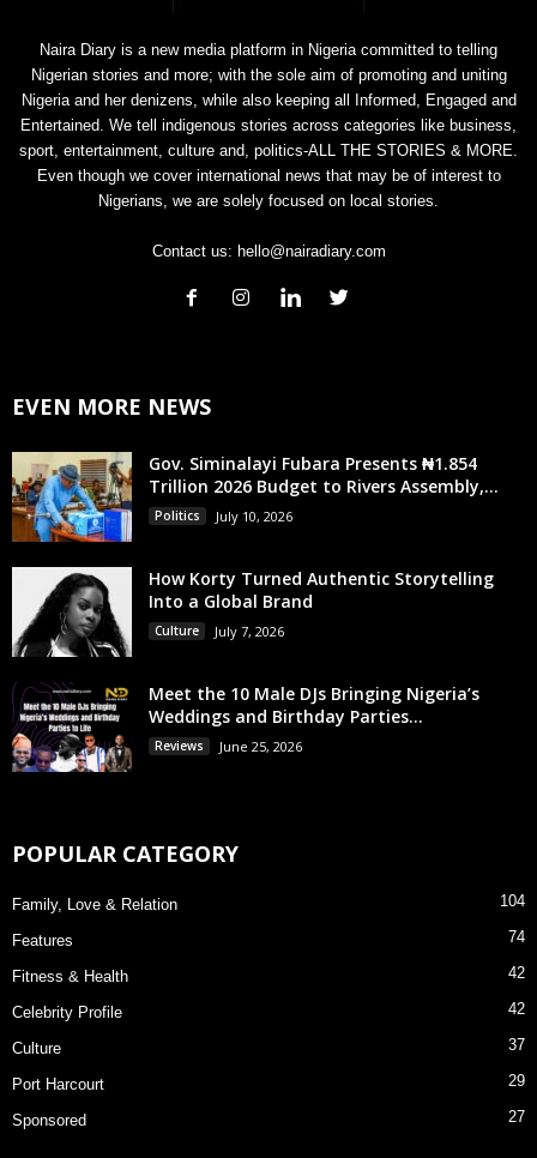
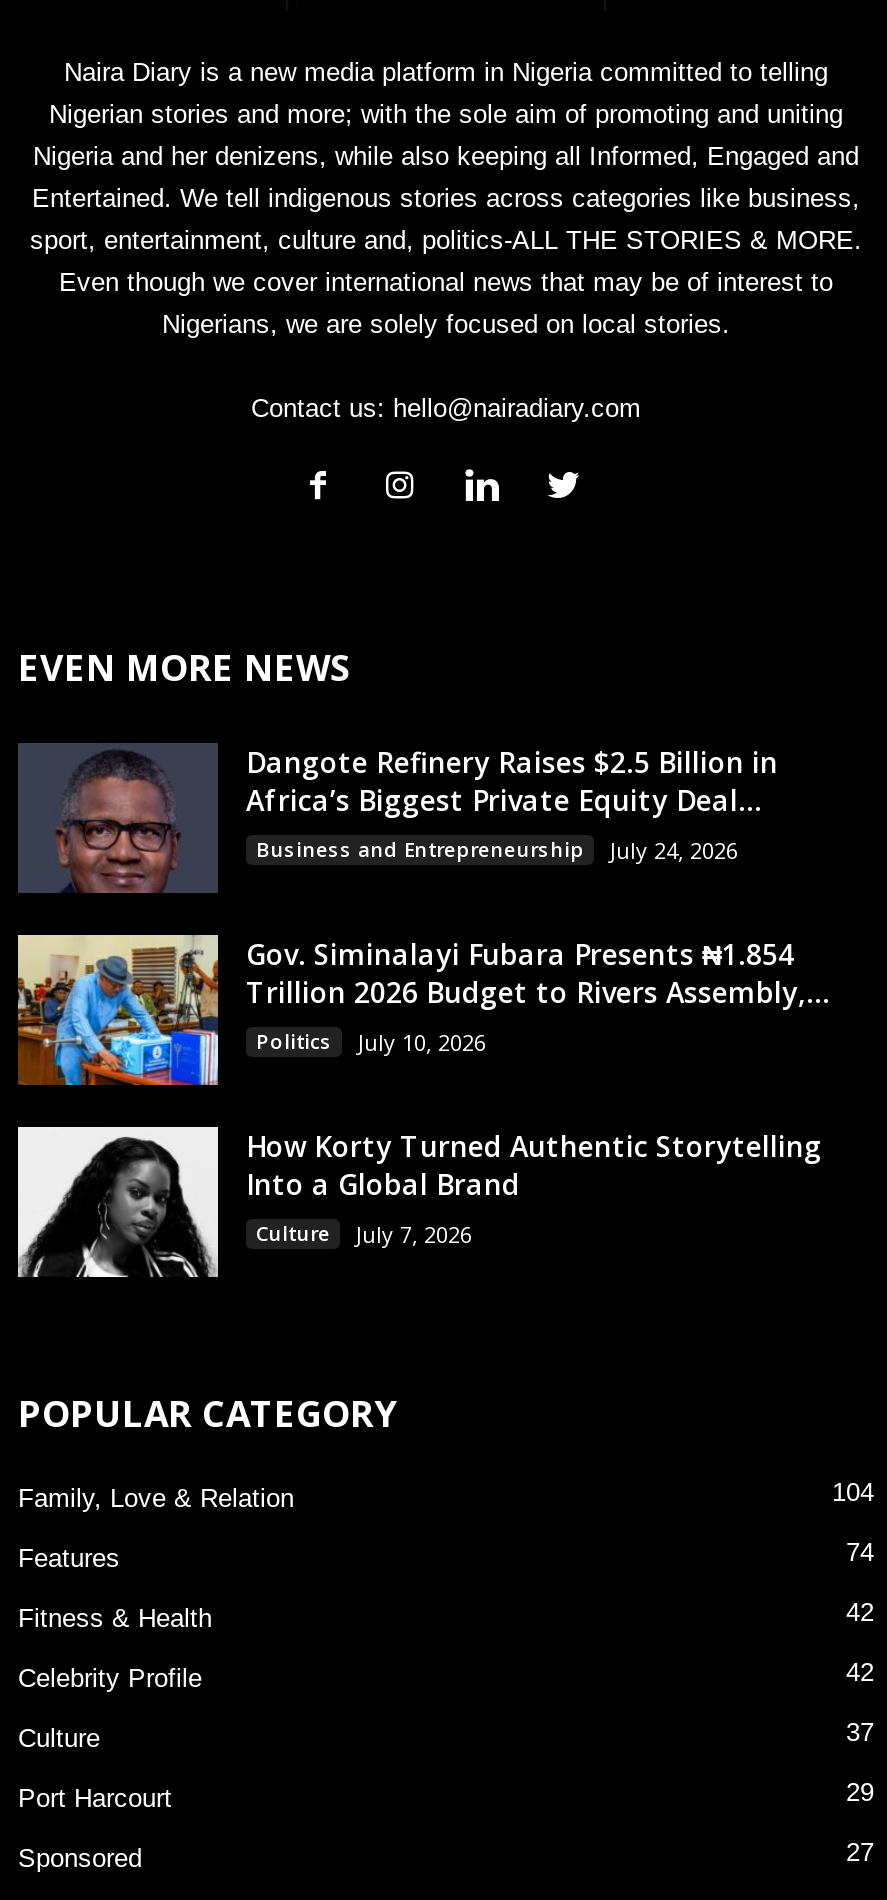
none -> [18,743,778,893] [image] | Dangote Refinery Raises $2.5 Billion in | Africa’s Biggest Private Equity Deal... | Business and Entrepreneurship | July 24, 2026
moved [10,451,499,640] -> [14,933,830,1249]: [image] | Gov. Siminalayi Fubara Presents ₦1.854 | Trillion 2026 Budget to Rivers Assembly,... | ... | Culture | July 7, 2026
[11,682,479,773] [image] | Meet the 10 Male DJs Bringing Nigeria’s | Weddings and Birthday Parties... | Reviews | June 25, 2026 -> none

